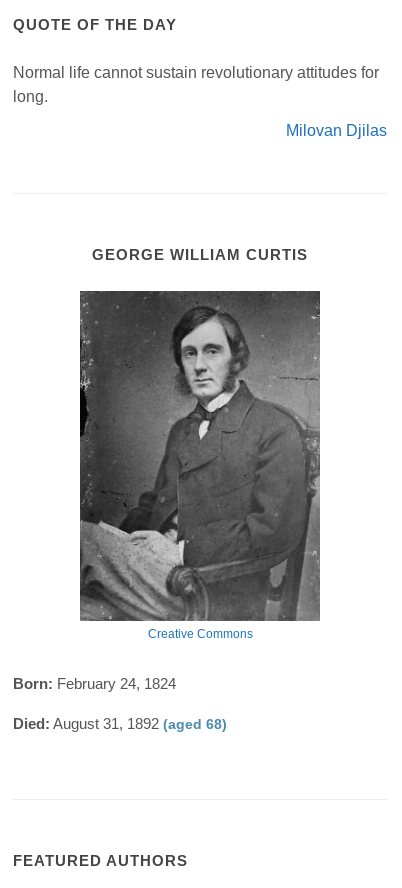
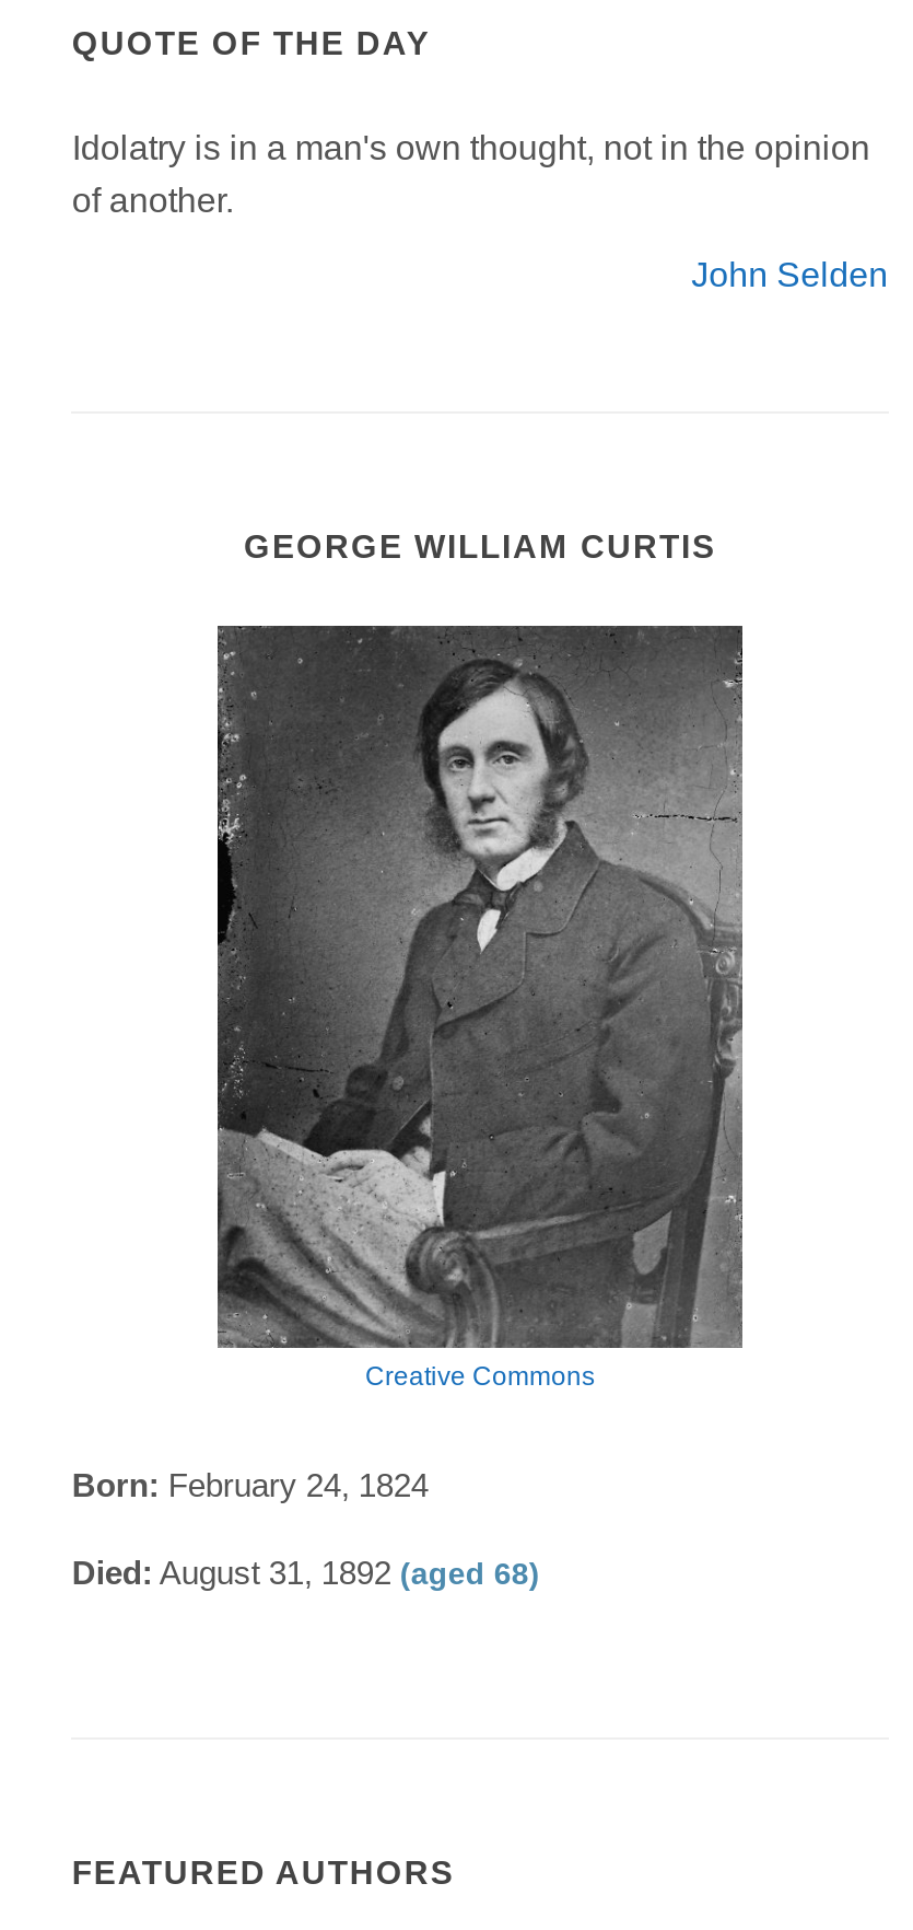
[13,64,379,105] Normal life cannot sustain revolutionary attitudes for | long. -> [72,128,870,218] Idolatry is in a man's own thought, not in the opinion | of another.
[286,122,387,139] Milovan Djilas -> [691,255,888,292] John Selden

